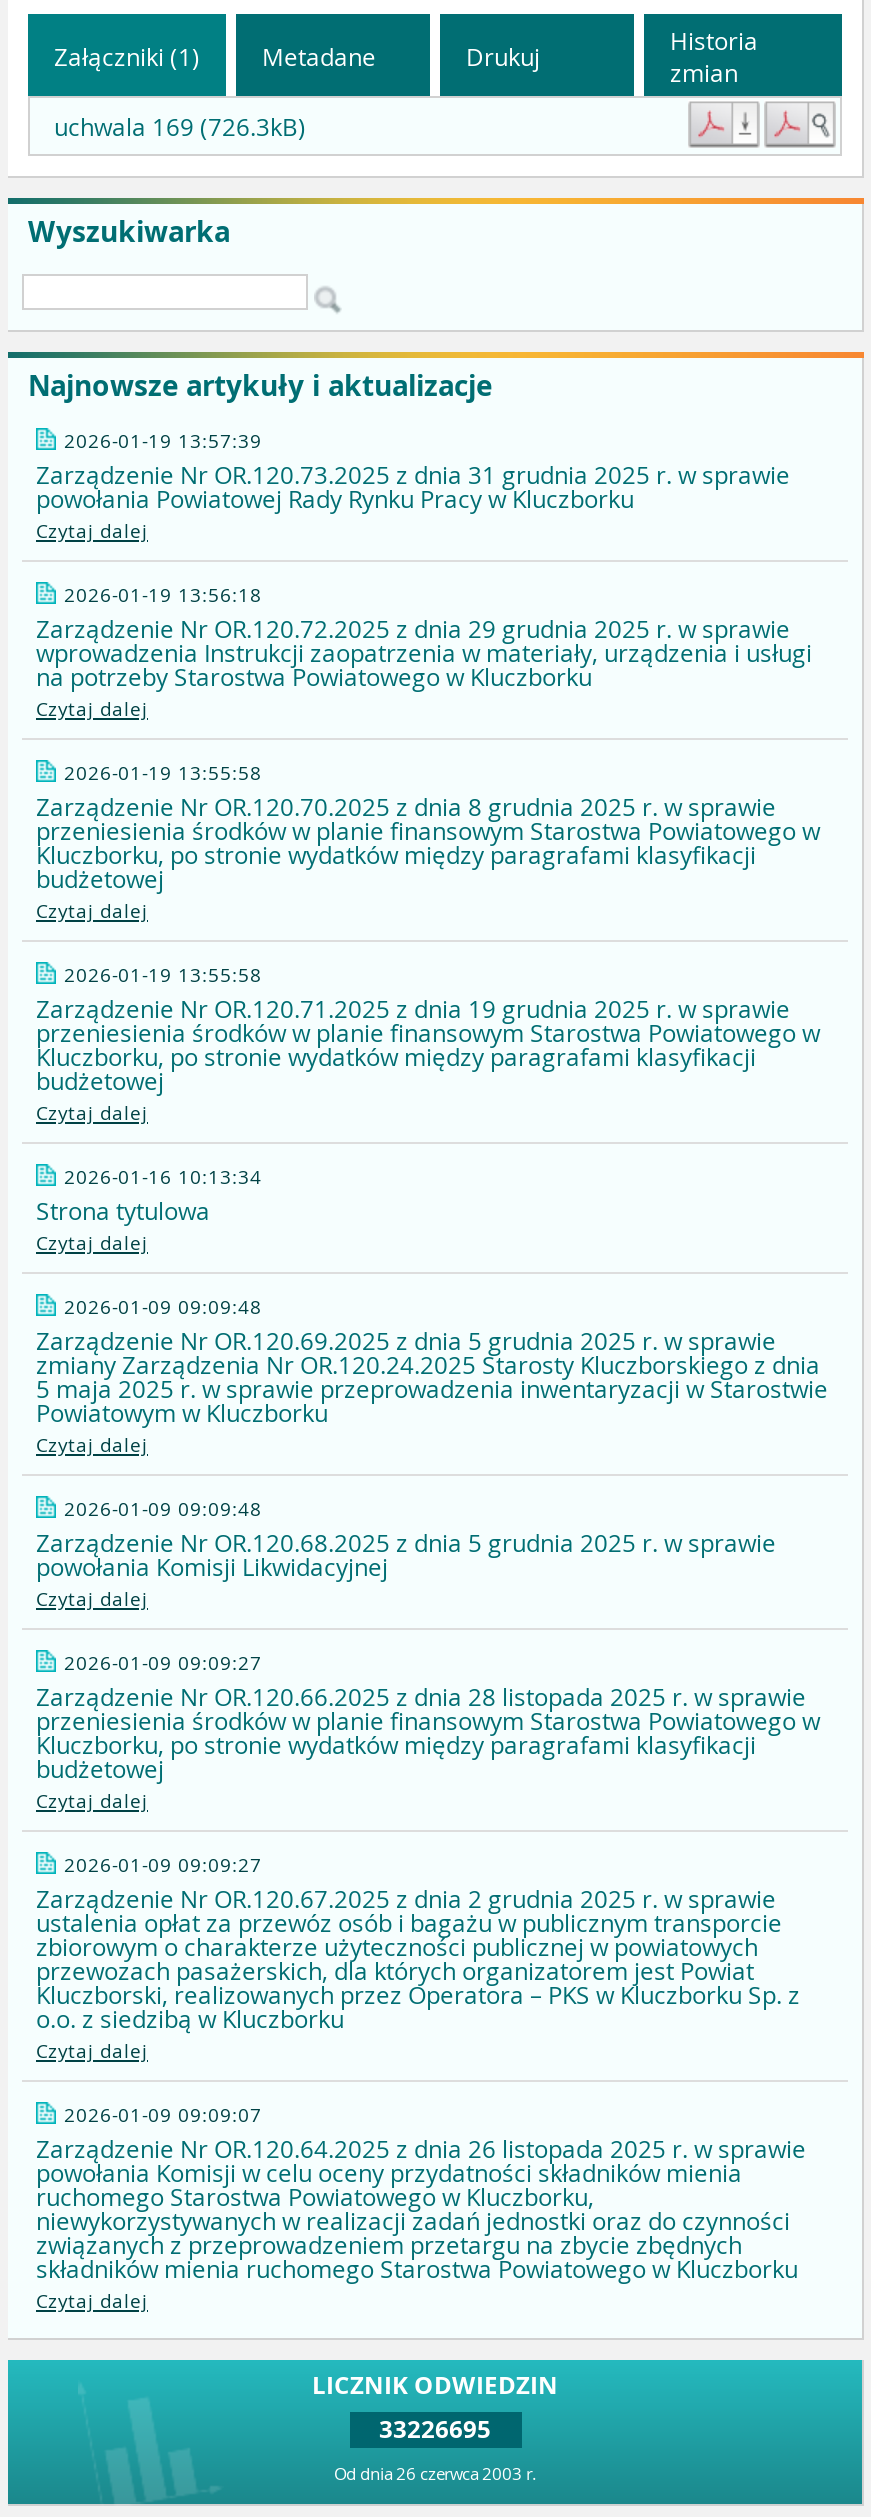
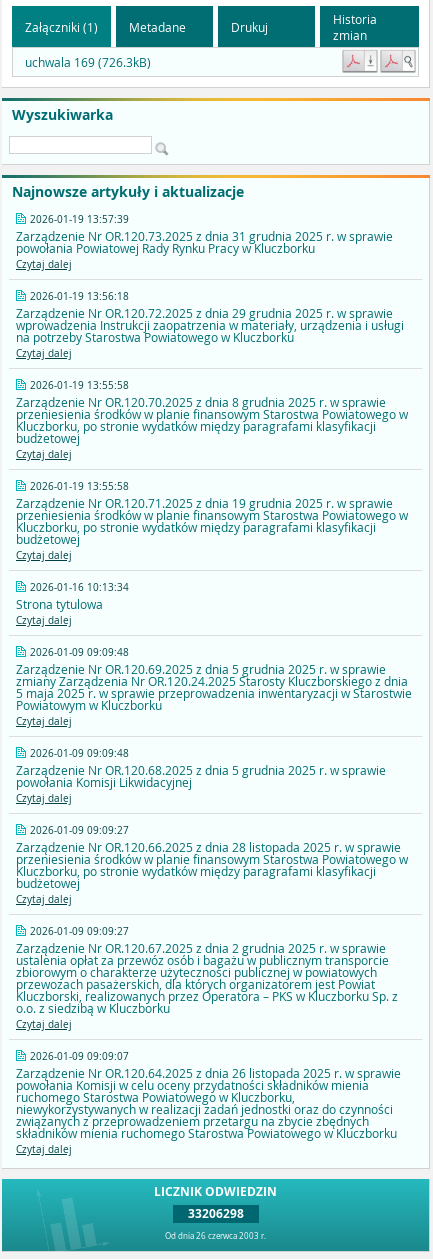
[379,2413,491,2447] 33226695 -> [187,1205,243,1222] 33206298

